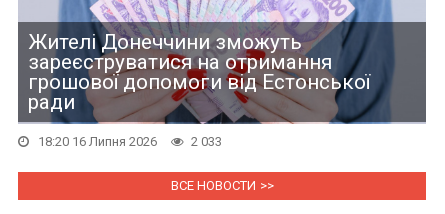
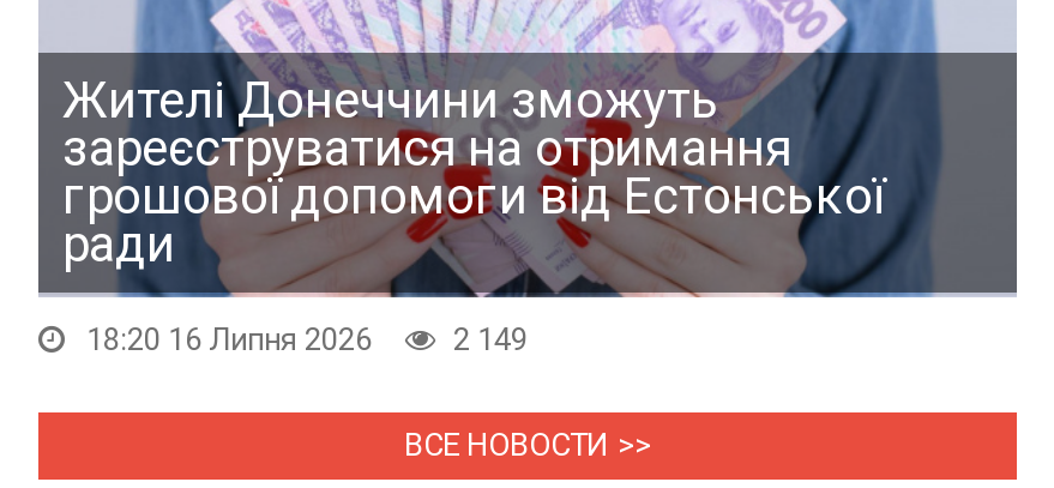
[191,134,222,149] 2 033 -> [453,322,528,358] 2 149

